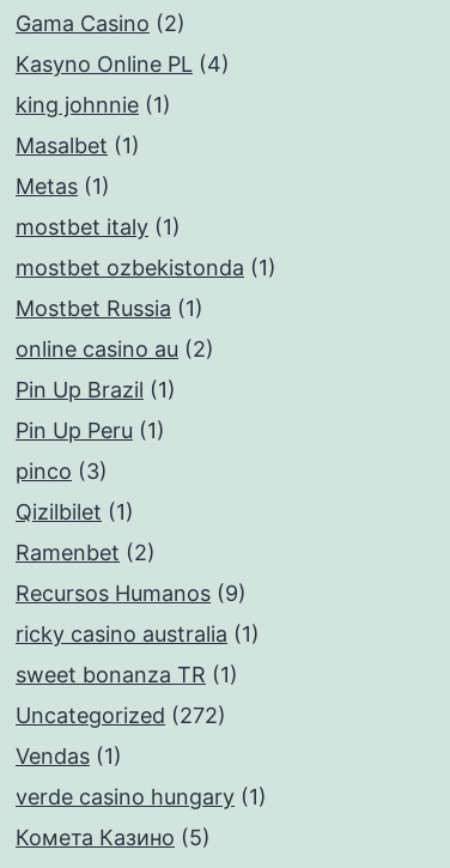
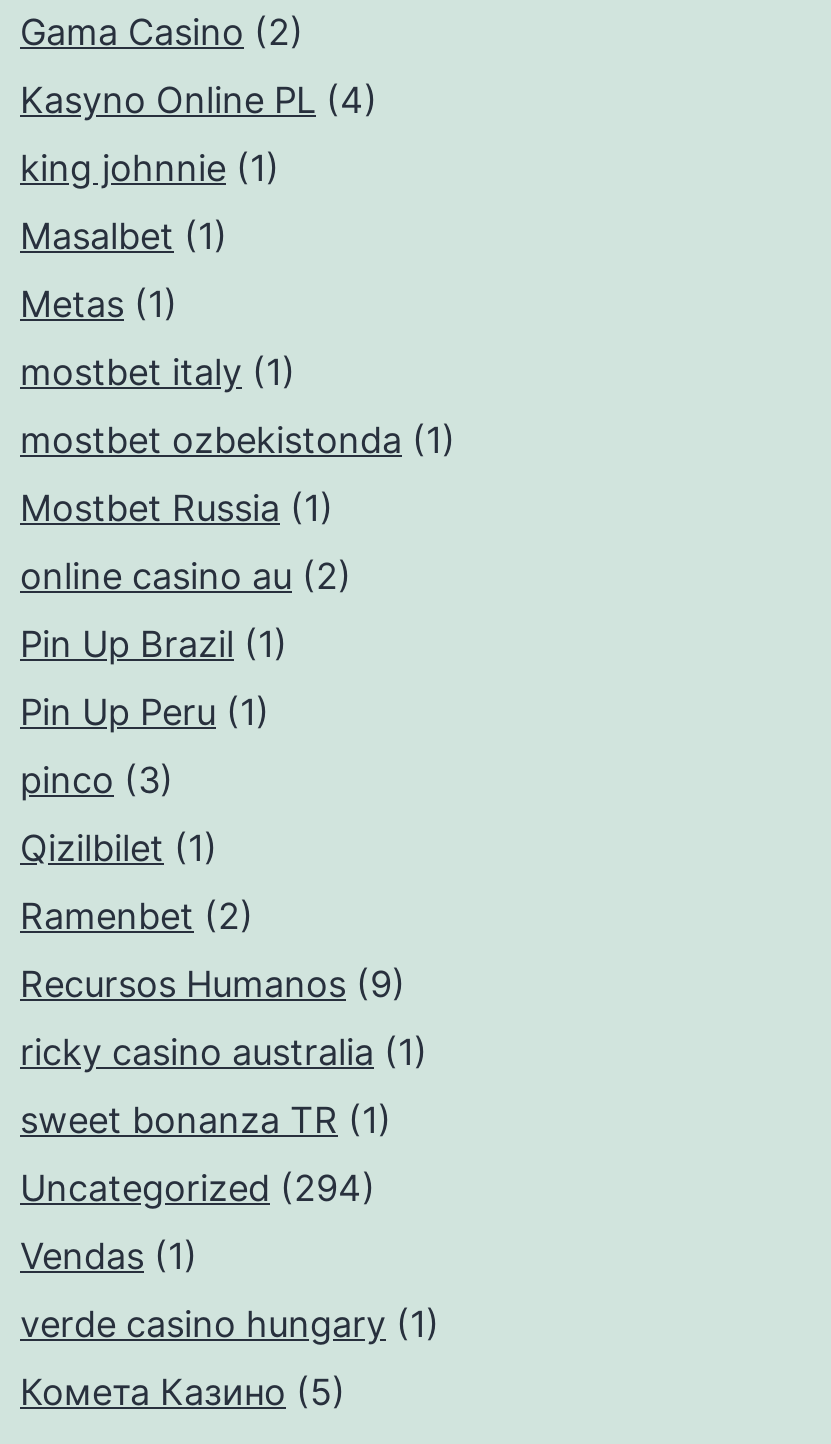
[16,703,226,728] Uncategorized (272) -> [20,1167,376,1209] Uncategorized (294)

